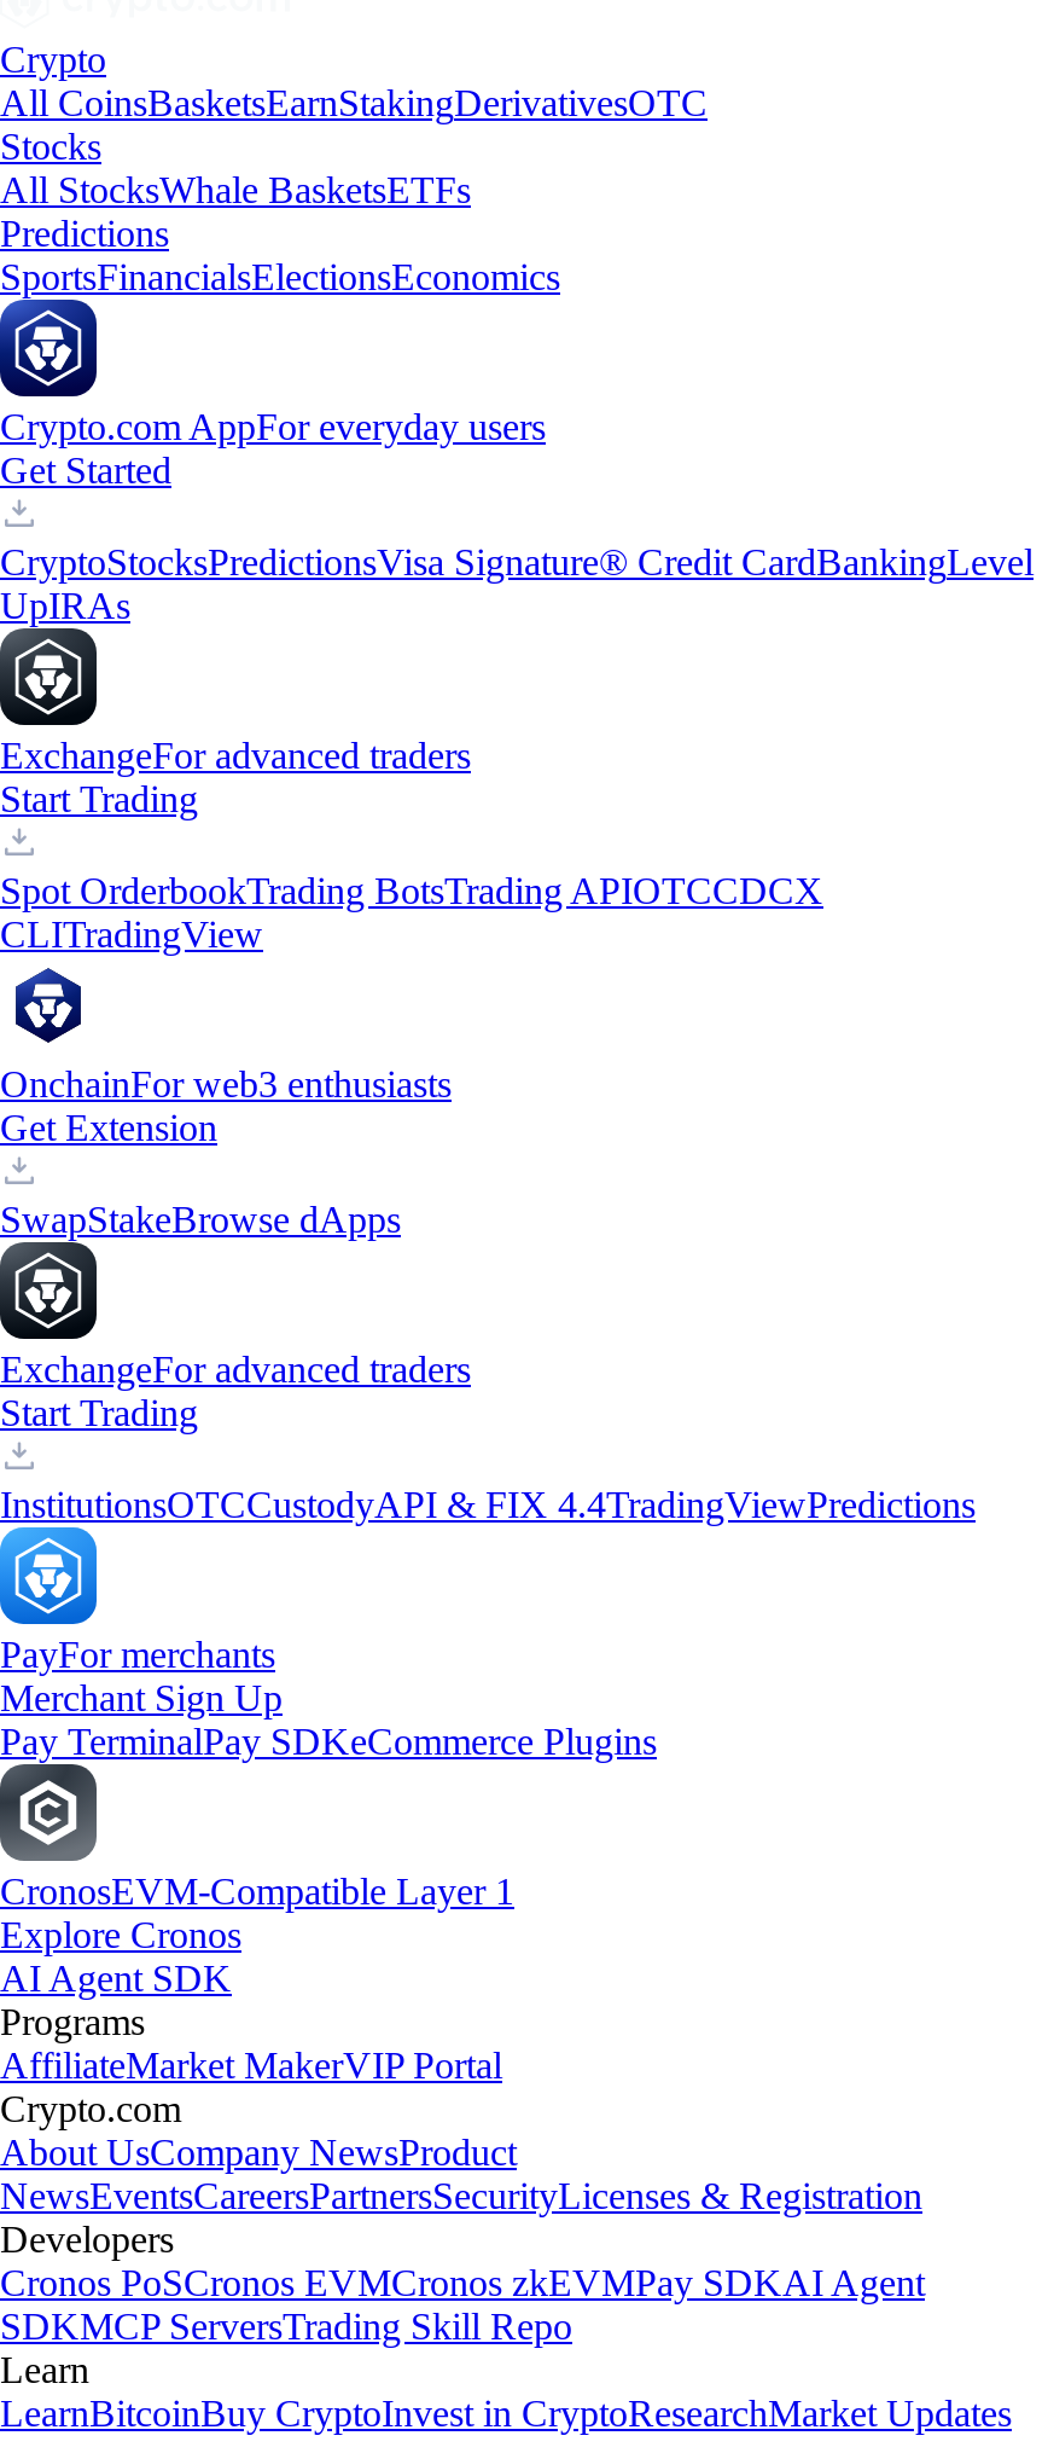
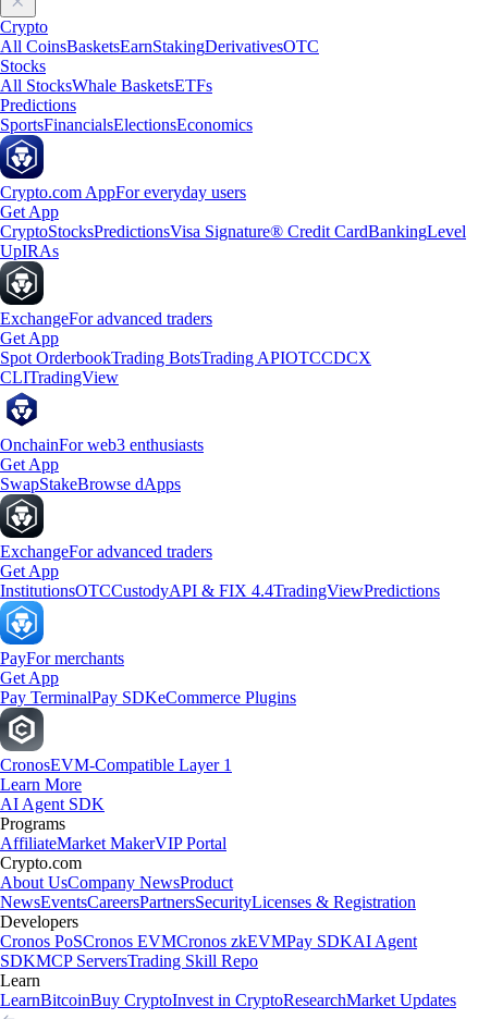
[0,450,171,491] Get Started -> [0,203,59,221] Get App
[0,779,198,820] Start Trading -> [0,329,59,348] Get App
[0,1107,217,1148] Get Extension -> [0,455,59,474] Get App
[0,1393,198,1434] Start Trading -> [0,562,59,580] Get App
[0,1678,283,1719] Merchant Sign Up -> [0,669,59,687] Get App
[0,1915,241,1956] Explore Cronos -> [0,775,82,794] Learn More

